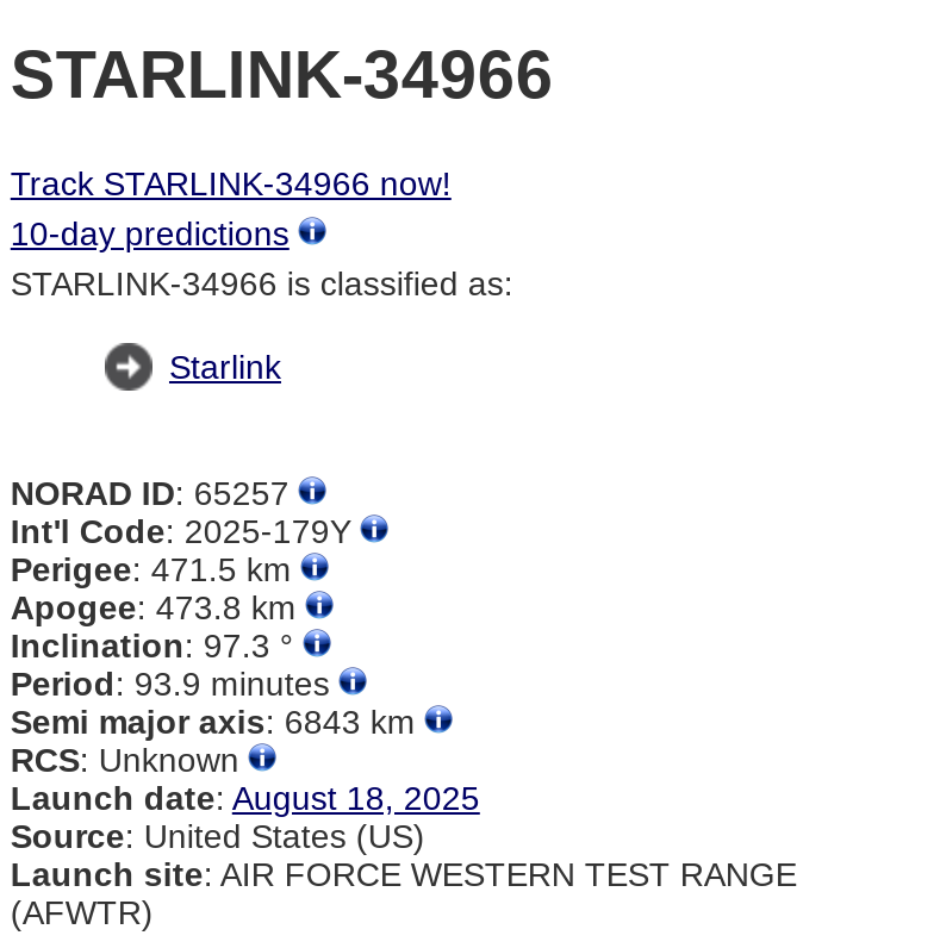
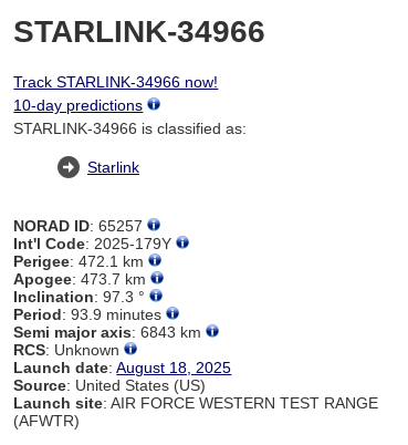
[10,550,301,588] Perigee: 471.5 km -> [14,252,149,270] Perigee: 472.1 km
[10,588,306,626] Apogee: 473.8 km -> [14,270,151,288] Apogee: 473.7 km

